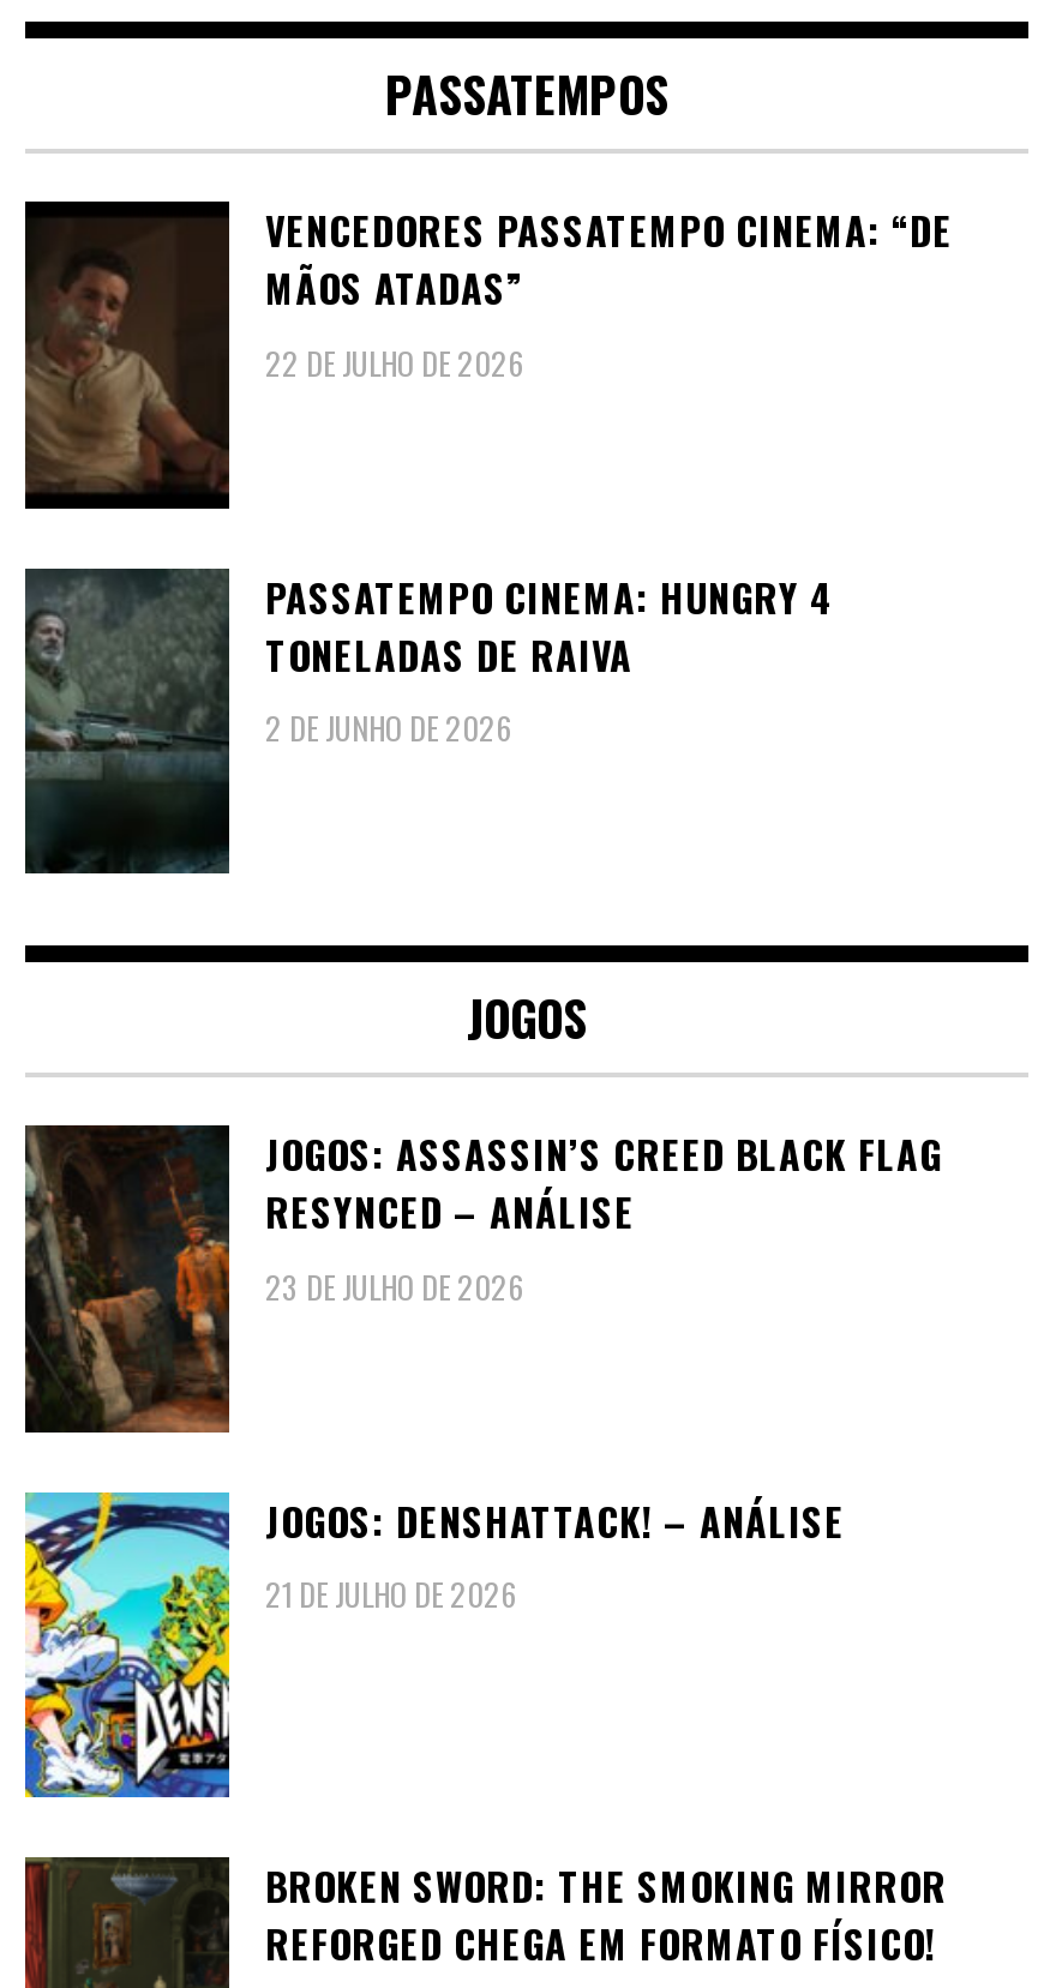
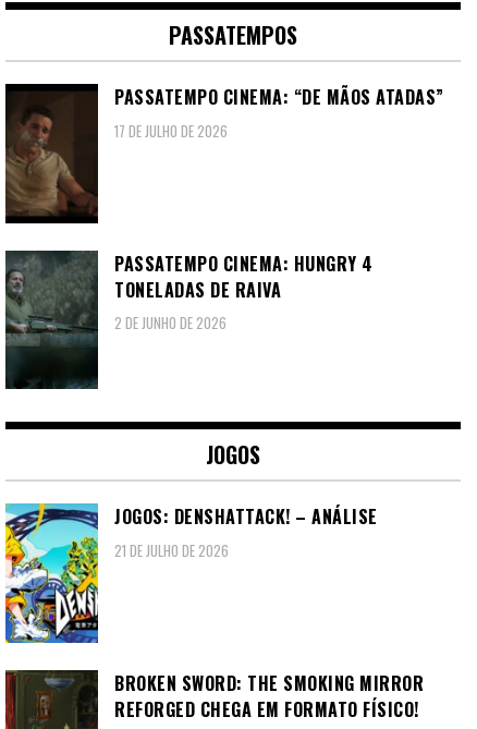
[265,202,953,386] VENCEDORES PASSATEMPO CINEMA: “DE | MÃOS ATADAS” | 22 DE JULHO DE 2026 -> [114,84,444,141] PASSATEMPO CINEMA: “DE MÃOS ATADAS” | 17 DE JULHO DE 2026
[23,1123,942,1435] [image] | JOGOS: ASSASSIN’S CREED BLACK FLAG | RESYNCED – ANÁLISE | 23 DE JULHO DE 2026 -> none

